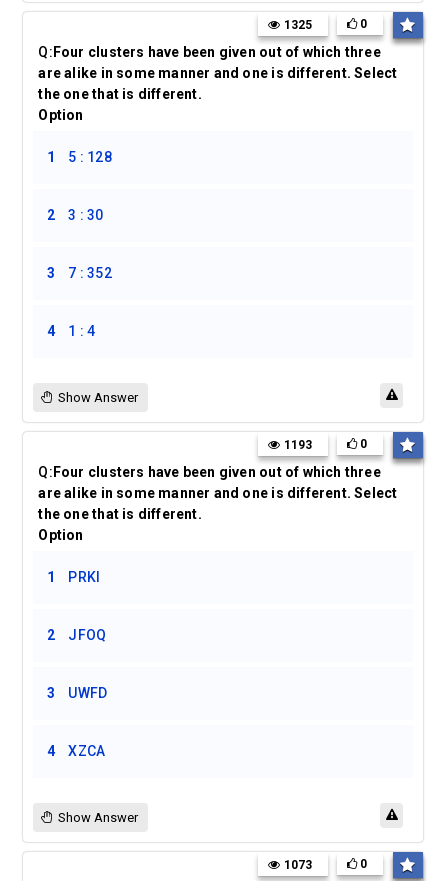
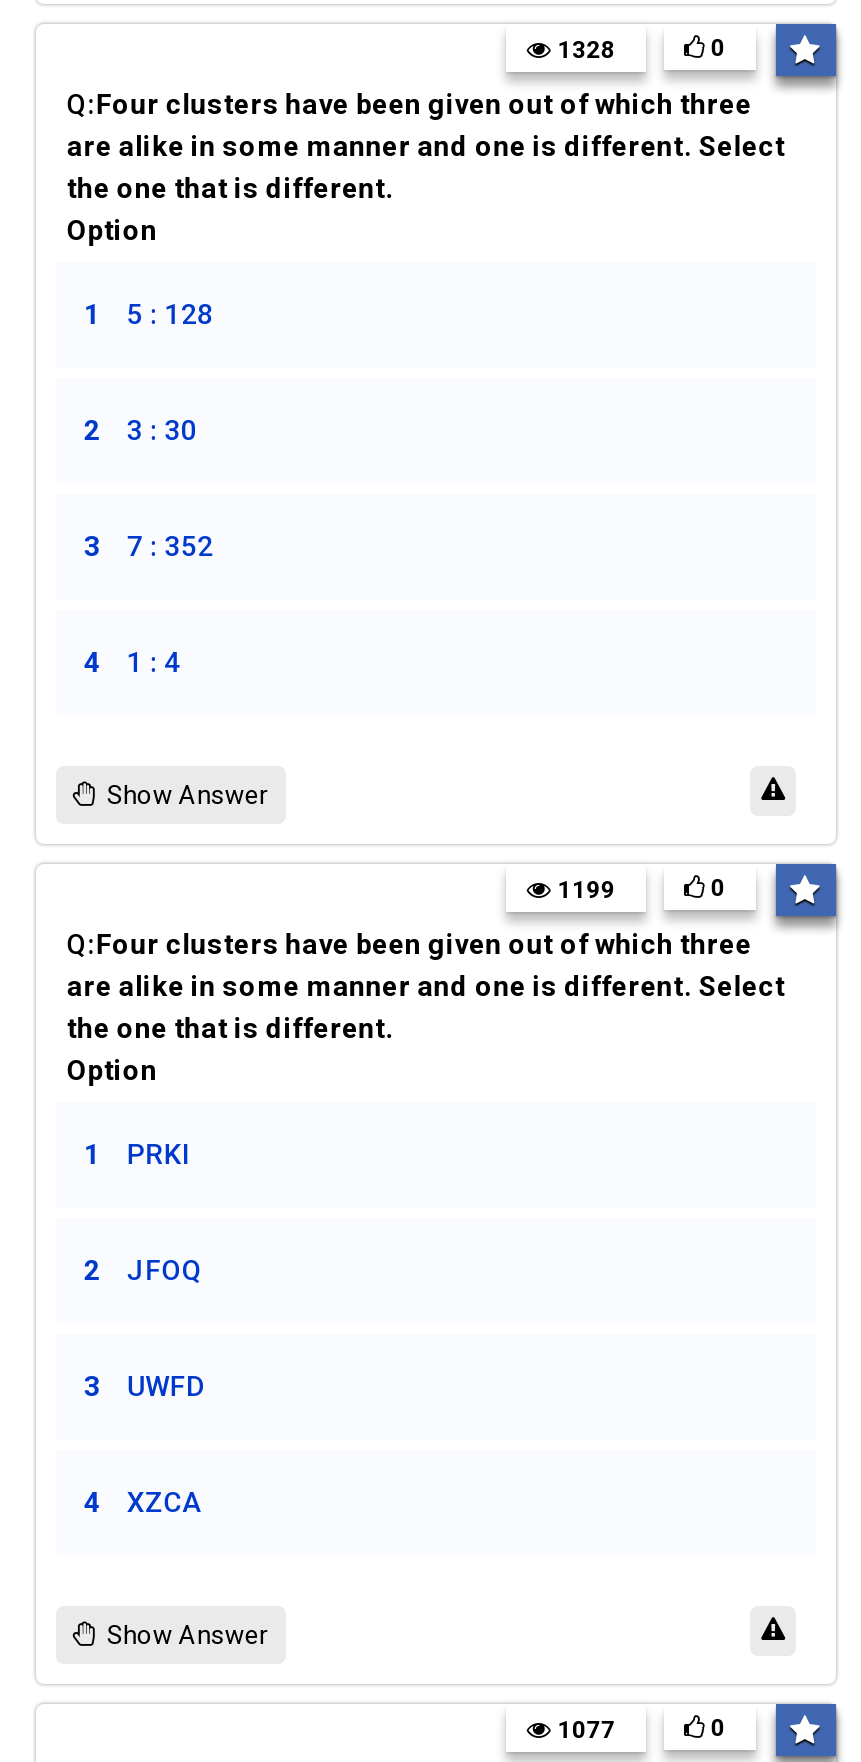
[284,18,313,32] 1325 -> [558,36,615,64] 1328
[284,438,313,452] 1193 -> [558,876,615,904] 1199
[284,858,313,872] 1073 -> [558,1716,615,1744] 1077

